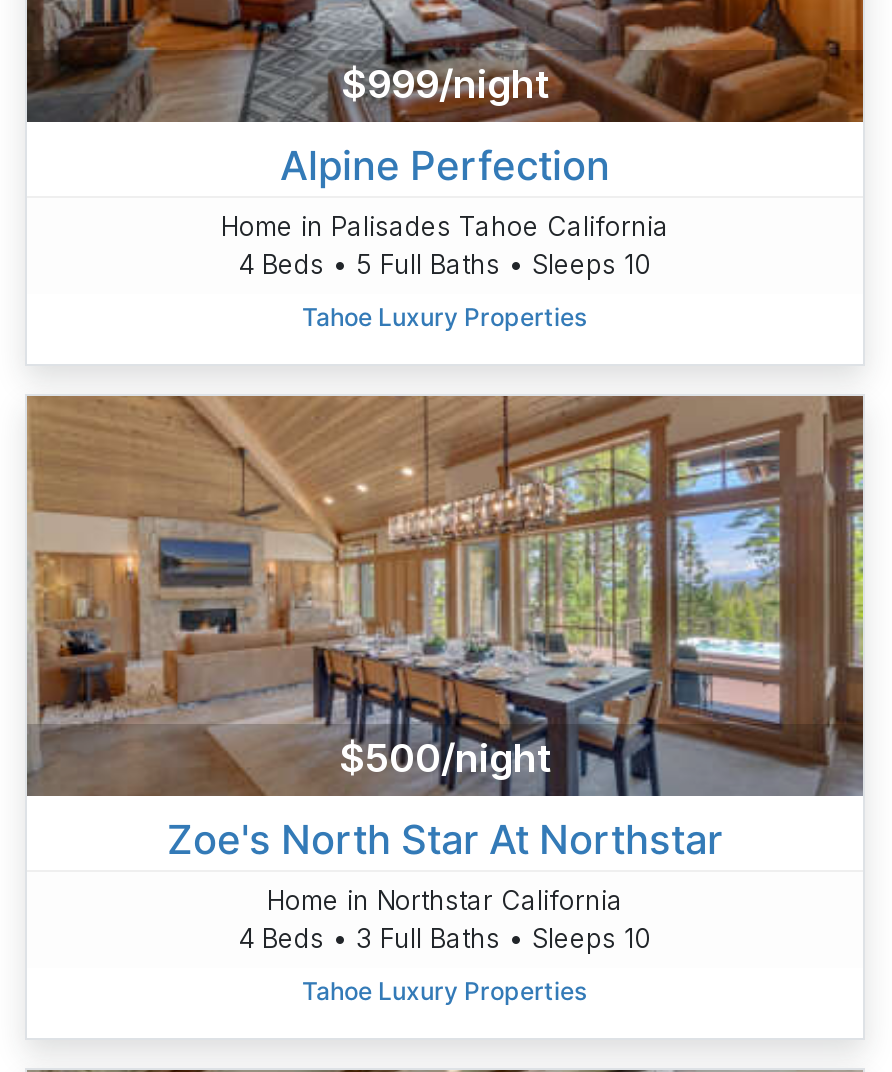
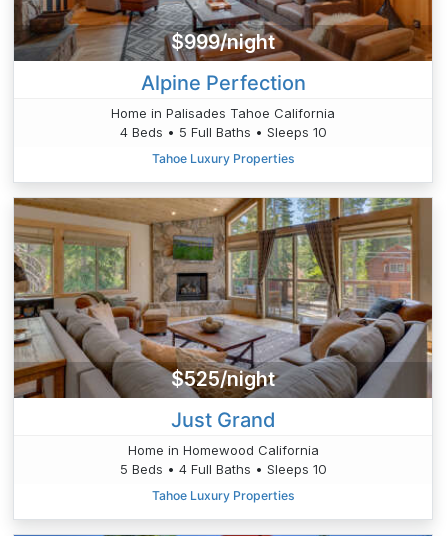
[25,394,865,798] [image] | $500/night -> [13,198,433,399] [image] | $525/night
[167,815,723,953] Zoe's North Star At Northstar | Home in Northstar California | 4 Beds • 3 Full Baths • Sleeps 10 -> [119,408,326,477] Just Grand | Home in Homewood California | 5 Beds • 4 Full Baths • Sleeps 10

